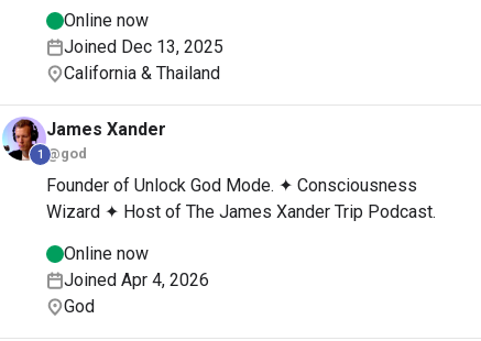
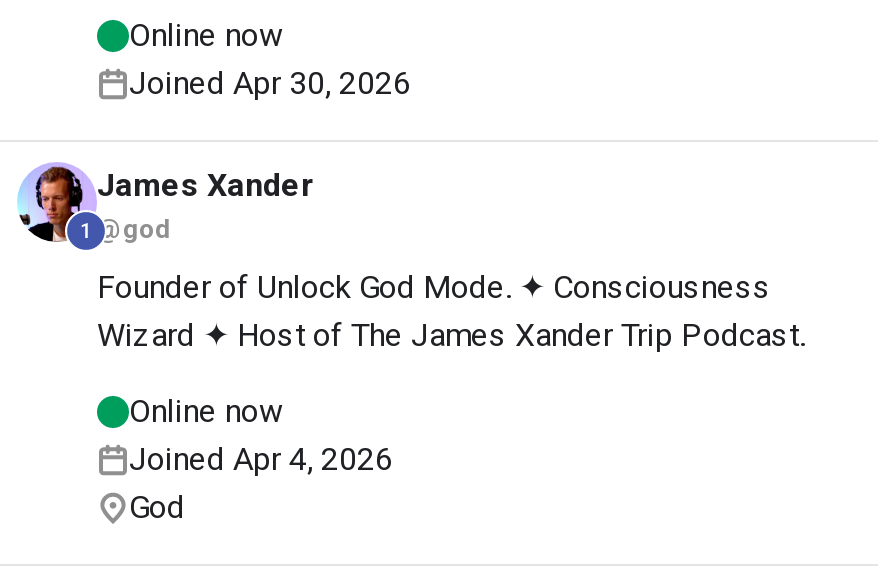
[64,36,223,84] Joined Dec 13, 2025 | California & Thailand -> [129,64,411,102] Joined Apr 30, 2026

